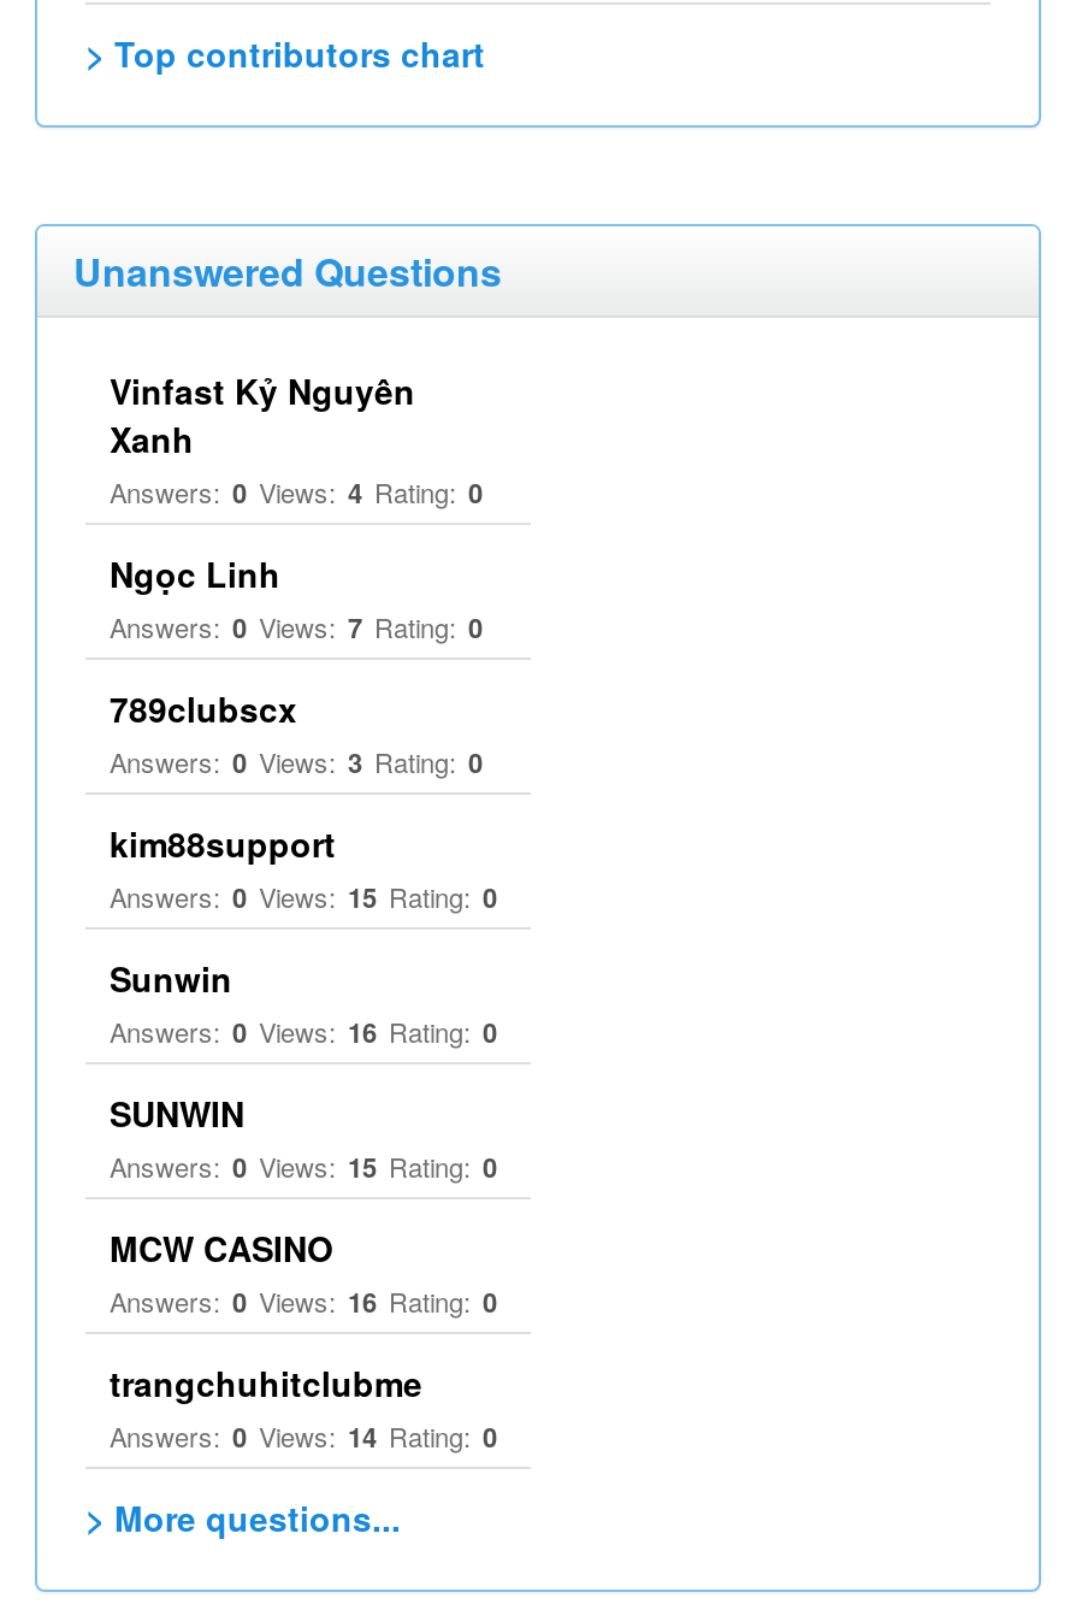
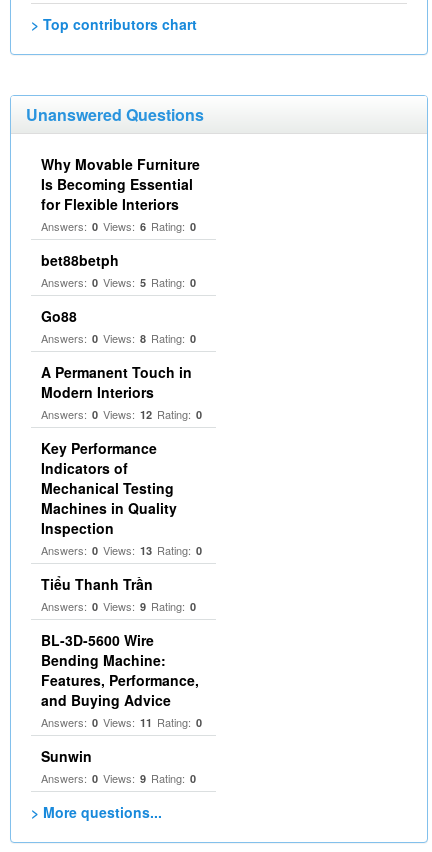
[110,366,497,915] Vinfast Kỷ Nguyên | Xanh | Answers: 0 Views: 4 Rating: 0 | Ngọc Linh | Answers: 0 Views: 7 Rating: 0 | 789clubscx | Answers: 0 Views: 3 Rating: 0 | kim88support | Answers: 0 Views: 15 Rating: 0 -> [41,154,202,730] Why Movable Furniture | Is Becoming Essential | for Flexible Interiors | Answers: 0 Views: 6 Rating: 0 | bet88betph | Answers: 0 Views: 5 Rating: 0 | Go88 | Answers: 0 Views: 8 Rating: 0 | A Permanent Touch in | Modern Interiors | Answers: 0 Views: 12 Rating: 0 | Key Performance | Indicators of | Mechanical Testing | Machines in Quality | Inspection | Answers: 0 Views: 13 Rating: 0 | Tiểu Thanh Trần | Answers: 0 Views: 9 Rating: 0 | BL-3D-5600 Wire | Bending Machine: | Features, Performance, | and Buying Advice | Answers: 0 Views: 11 Rating: 0
moved [110,954,232,1002] -> [41,746,92,766]: Sunwin
[110,1012,497,1455] Answers: 0 Views: 16 Rating: 0 | SUNWIN | Answers: 0 Views: 15 Rating: 0 | MCW CASINO | Answers: 0 Views: 16 Rating: 0 | trangchuhitclubme | Answers: 0 Views: 14 Rating: 0 -> [41,770,196,786] Answers: 0 Views: 9 Rating: 0

